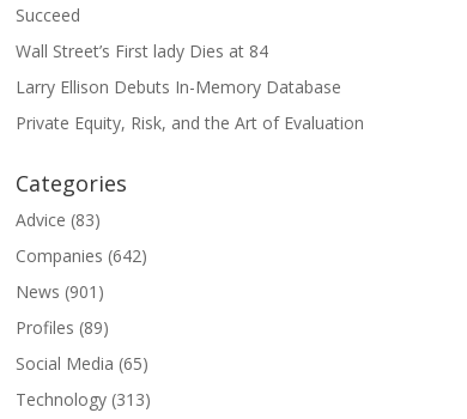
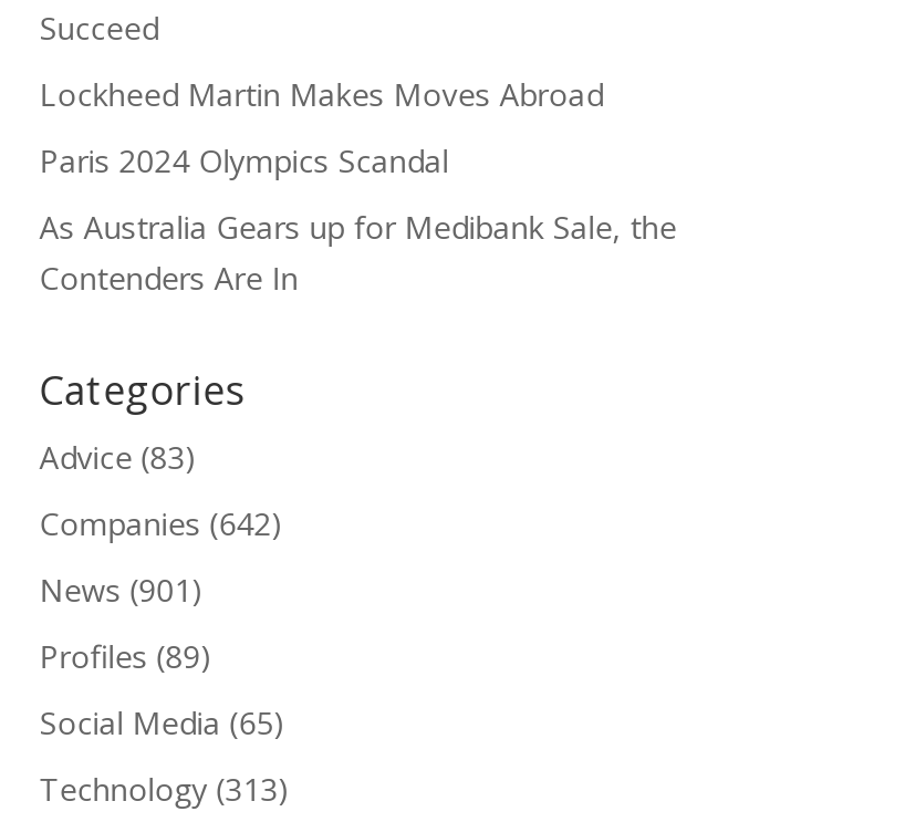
[15,40,268,62] Wall Street’s First lady Dies at 84 -> [39,73,604,115] Lockheed Martin Makes Moves Abroad
[15,75,341,98] Larry Ellison Debuts In-Memory Database -> [39,139,449,181] Paris 2024 Olympics Scandal
[15,111,364,134] Private Equity, Risk, and the Art of Evaluation -> [39,206,677,299] As Australia Gears up for Medibank Sale, the | Contenders Are In

